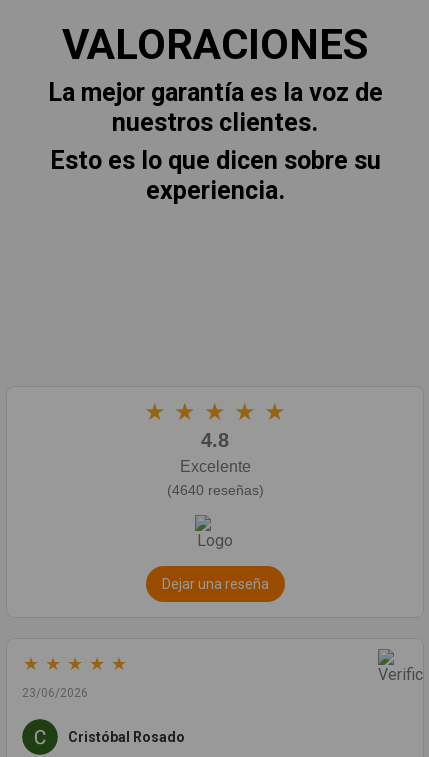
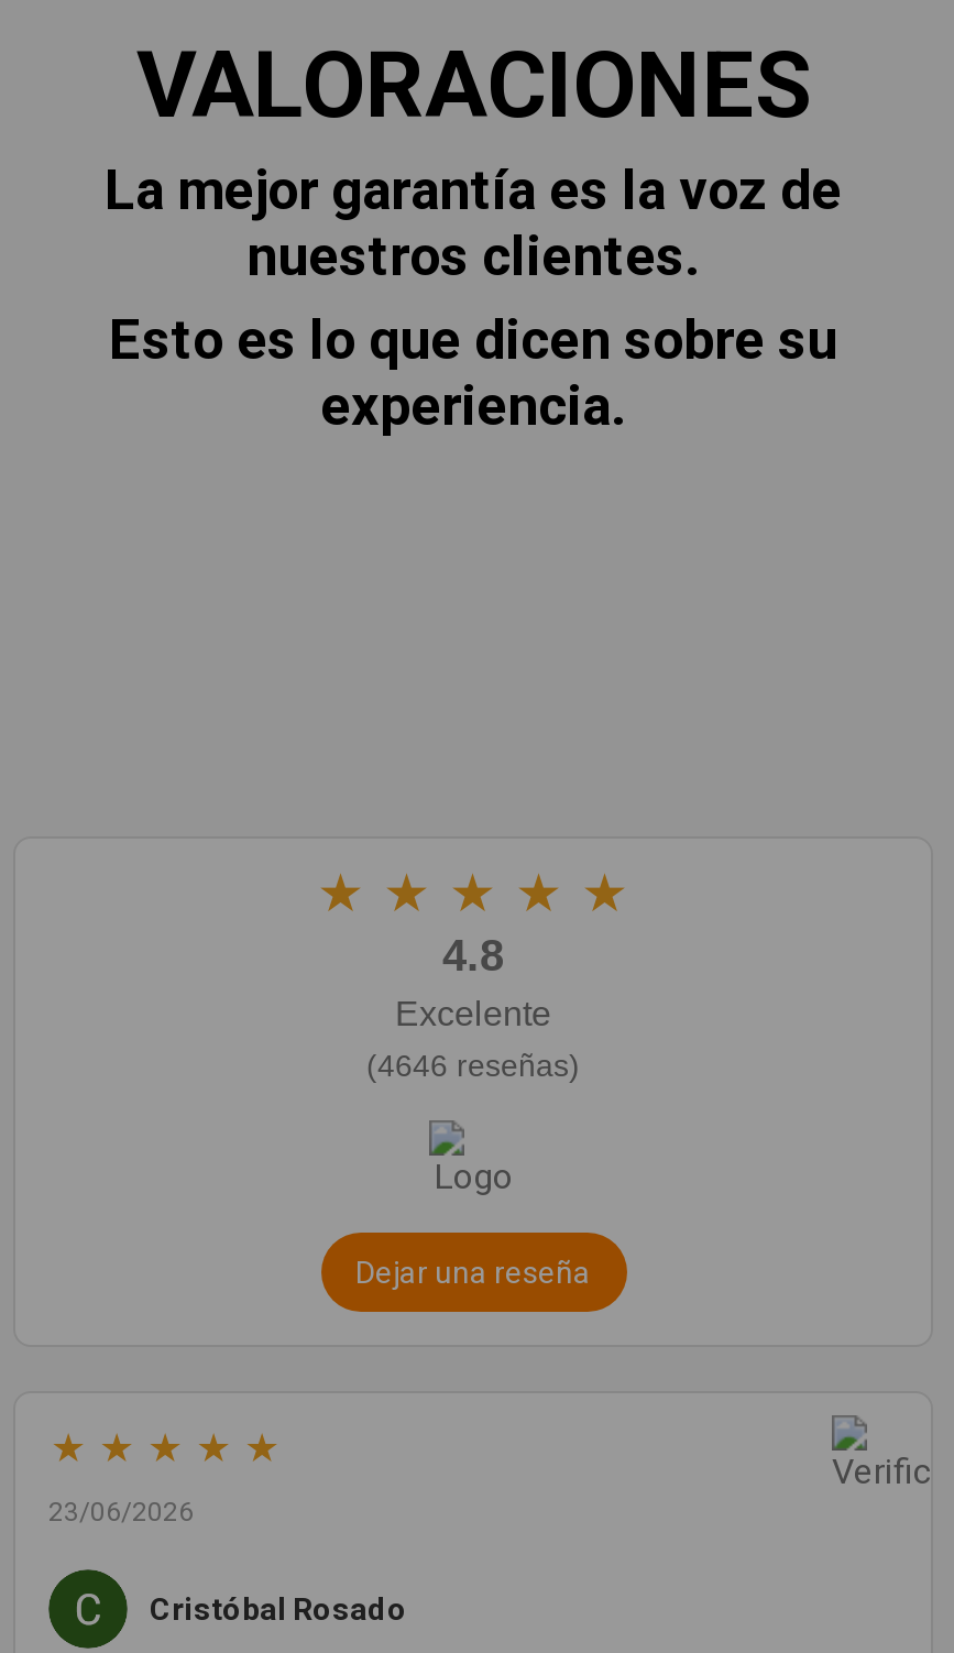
[166,482,263,498] (4640 reseñas) -> [366,1048,580,1083] (4646 reseñas)

